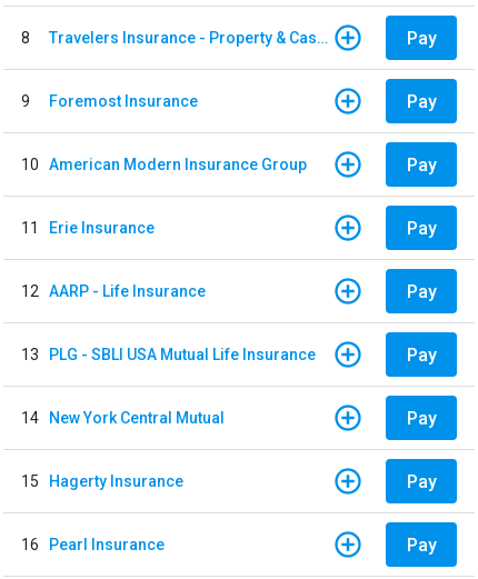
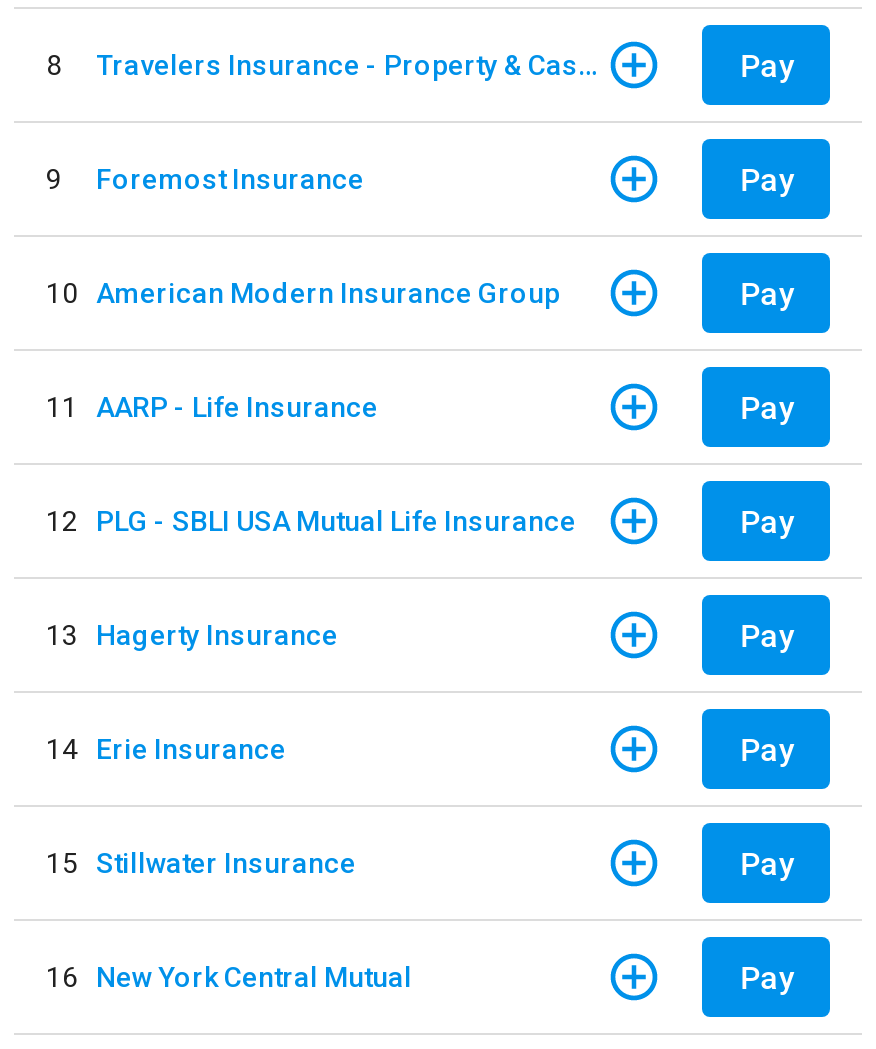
[21,218,155,236] 11 Erie Insurance -> [46,390,378,422] 11 AARP - Life Insurance
[21,282,206,300] 12 AARP - Life Insurance -> [46,504,576,536] 12 PLG - SBLI USA Mutual Life Insurance
[21,345,316,363] 13 PLG - SBLI USA Mutual Life Insurance -> [46,618,338,650] 13 Hagerty Insurance
[21,408,225,426] 14 New York Central Mutual -> [46,732,286,764] 14 Erie Insurance
[21,472,183,490] 15 Hagerty Insurance -> [46,846,356,878] 15 Stillwater Insurance
[21,535,165,553] 16 Pearl Insurance -> [46,960,412,992] 16 New York Central Mutual

